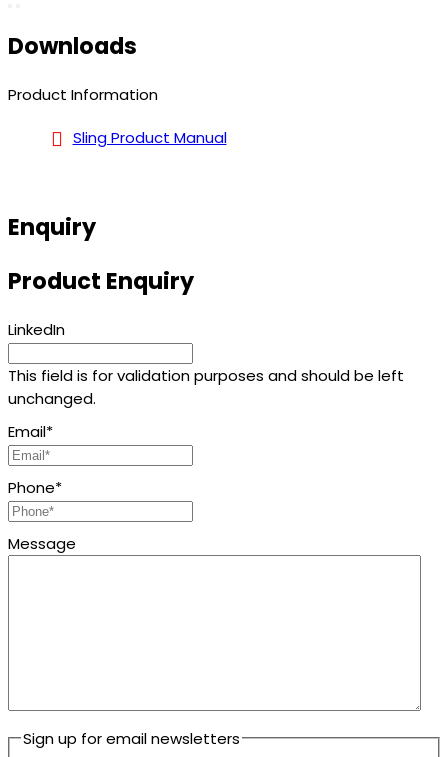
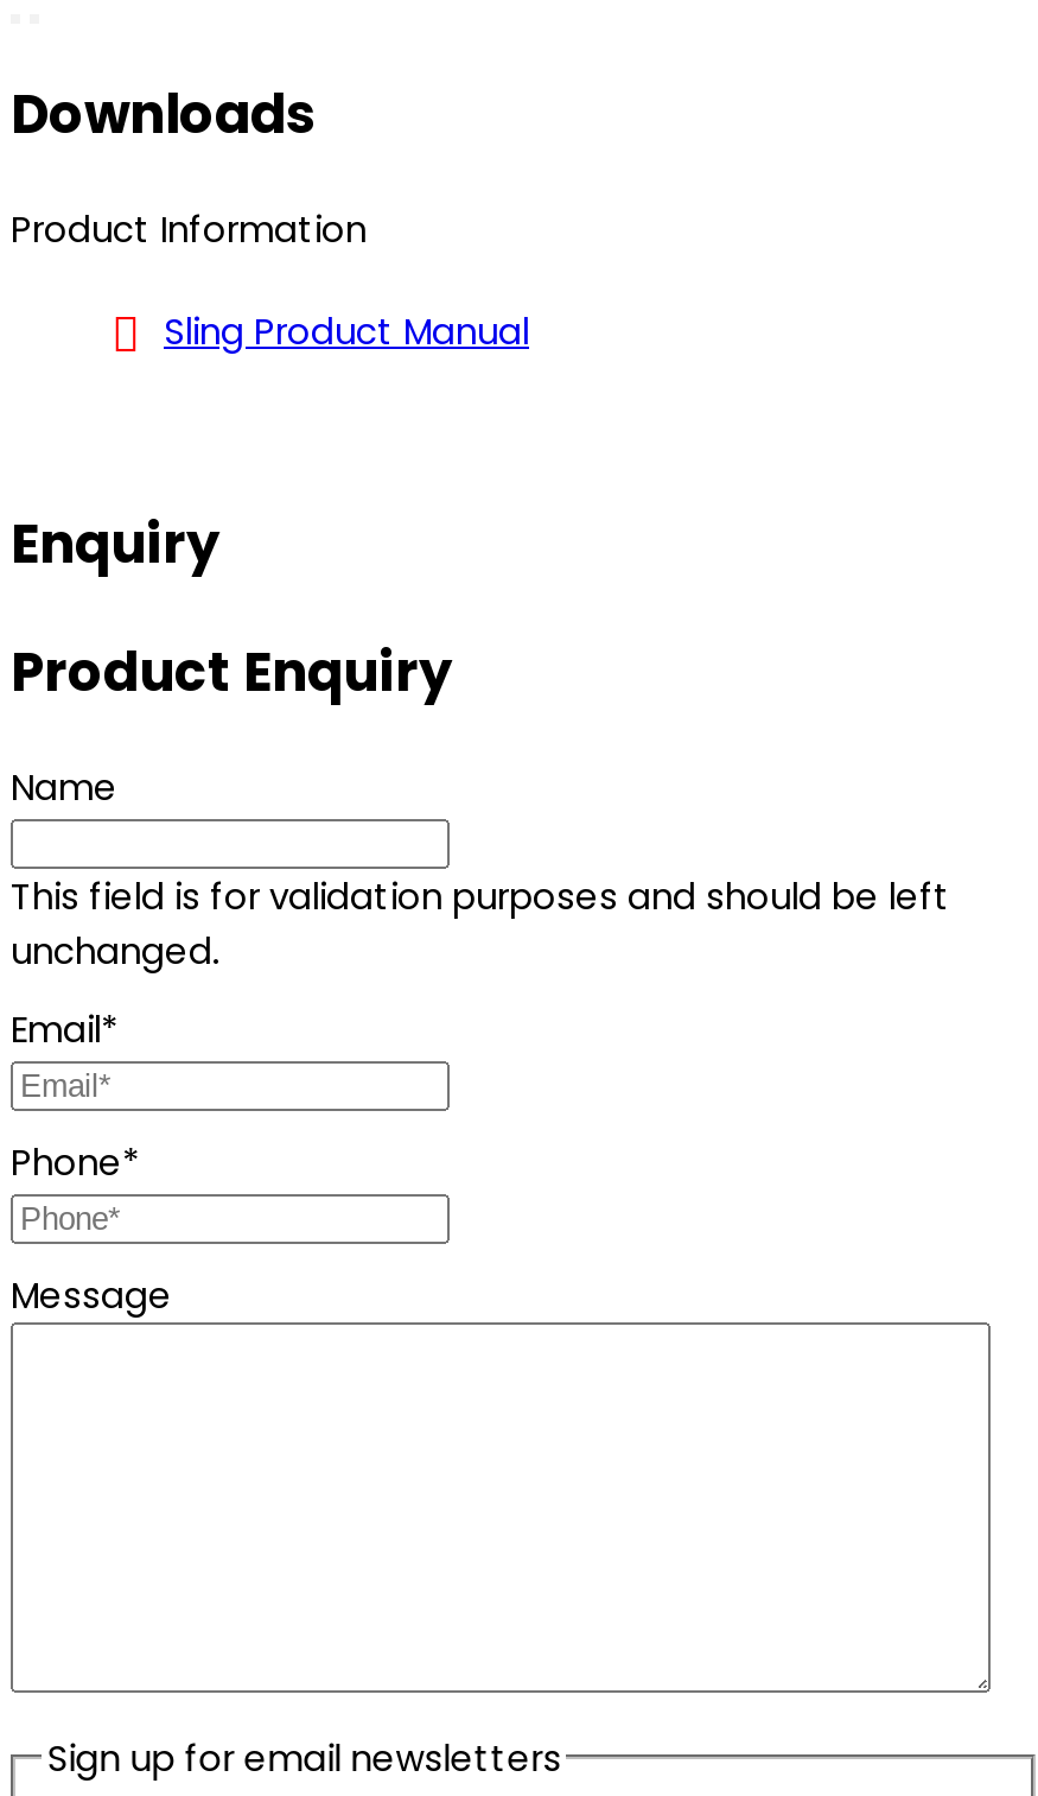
[8,319,65,340] LinkedIn -> [11,761,117,811] Name

